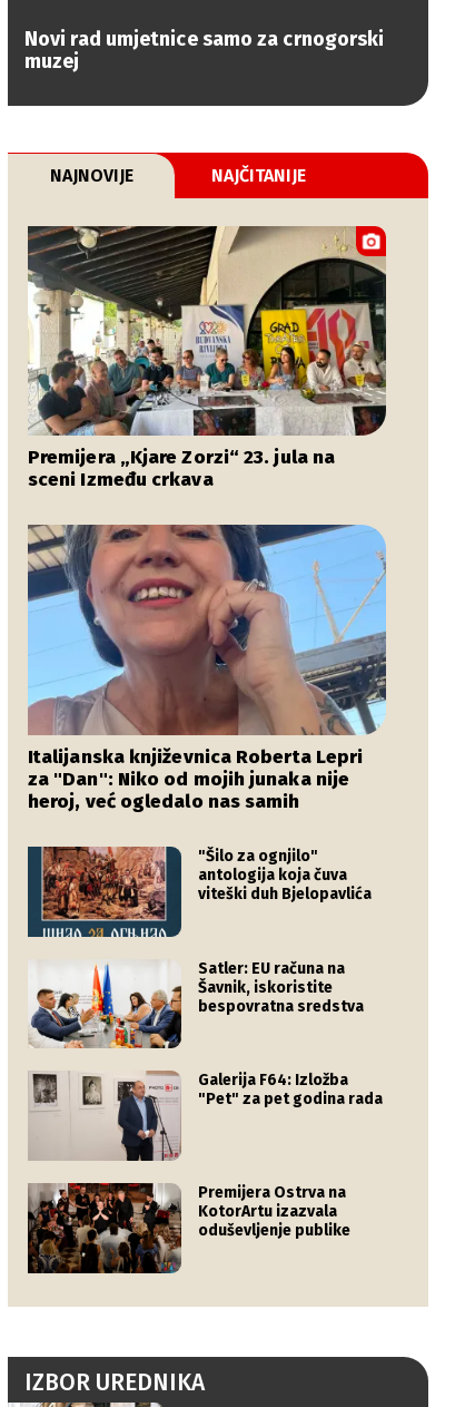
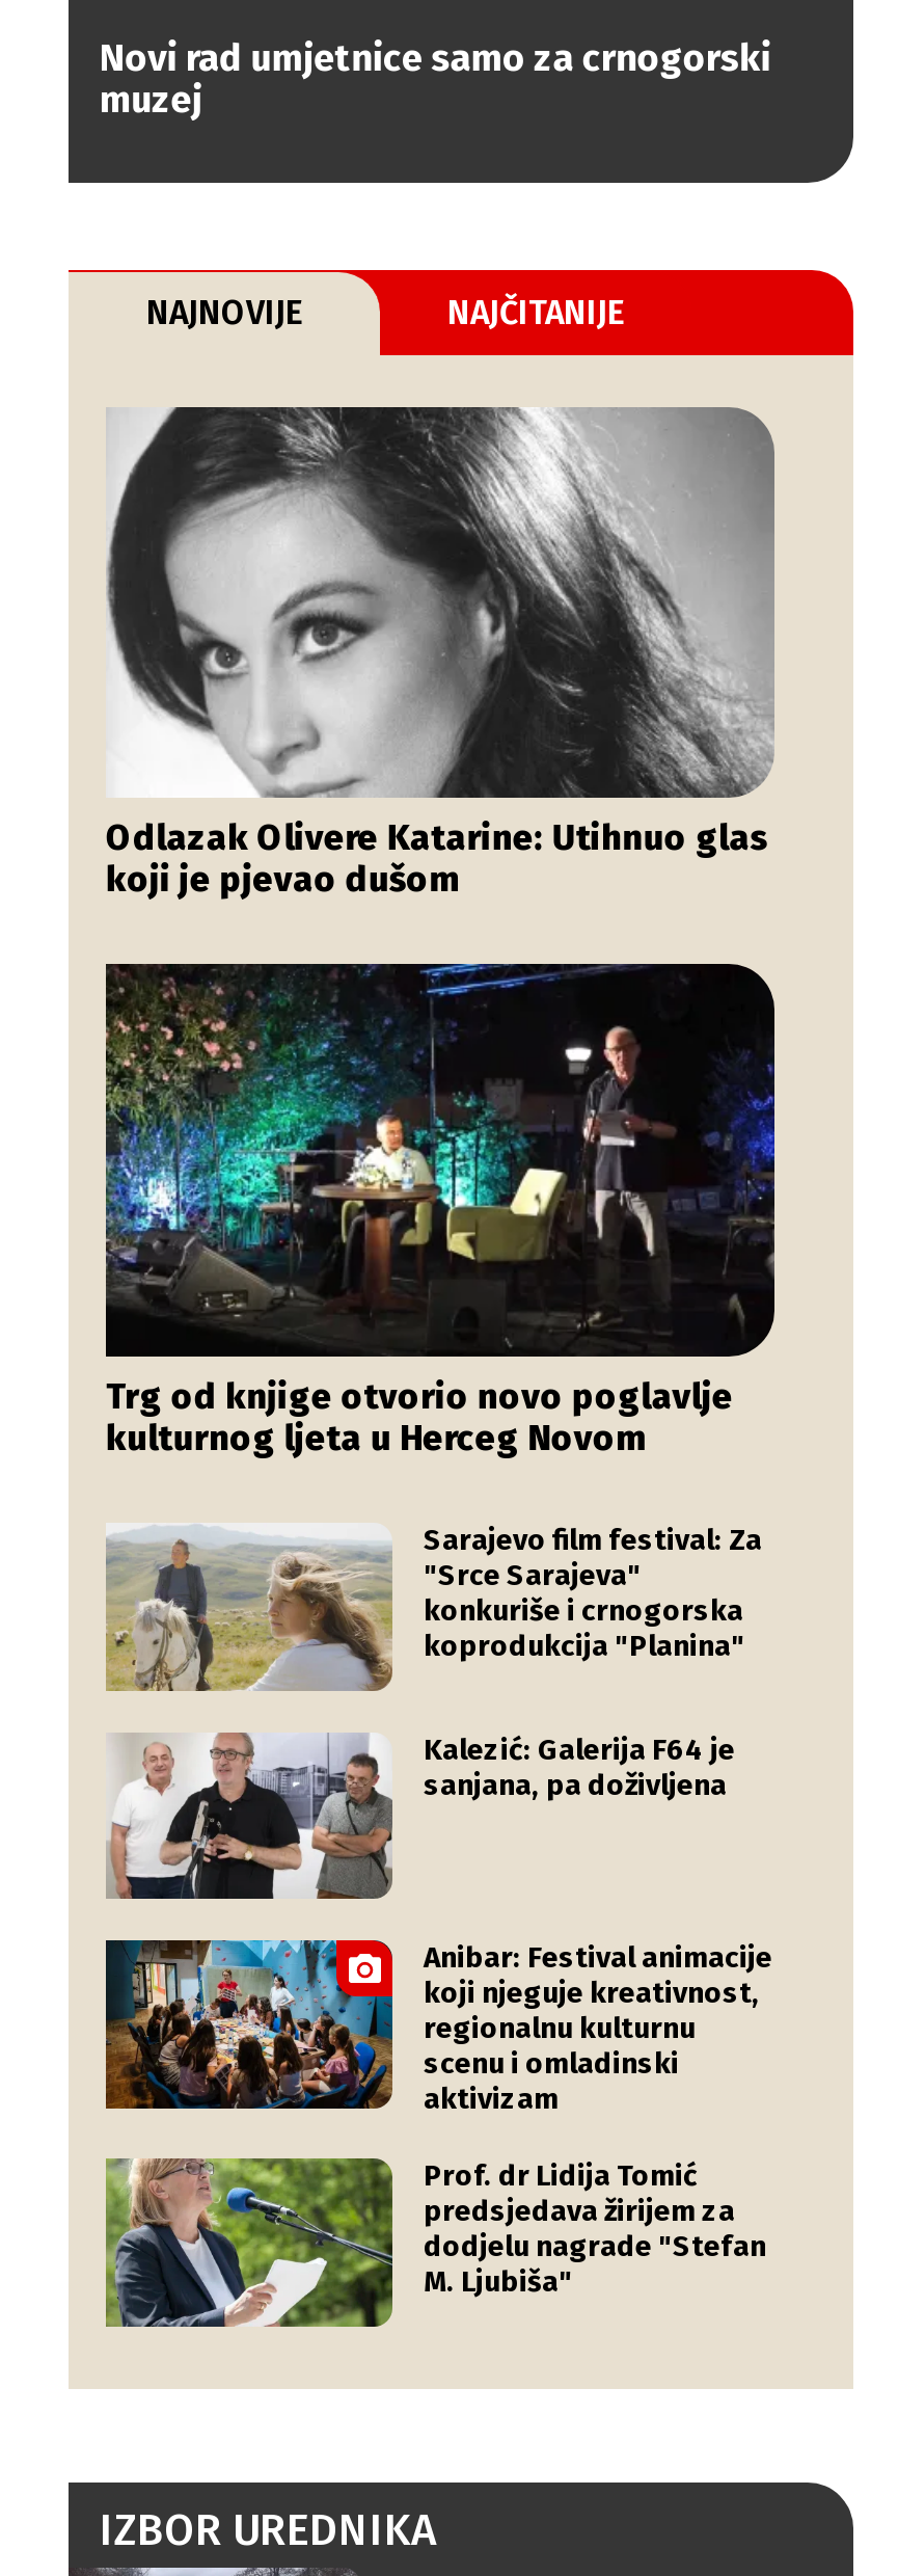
[27,225,387,492] [image] | Premijera „Kjare Zorzi“ 23. jula na | sceni Između crkava -> [106,405,774,902] [image] | Odlazak Olivere Katarine: Utihnuo glas | koji je pjevao dušom
[28,524,386,813] [image] | Italijanska književnica Roberta Lepri | za "Dan": Niko od mojih junaka nije | heroj, već ogledalo nas samih -> [104,962,777,1460] [image] | Trg od knjige otvorio novo poglavlje | kulturnog ljeta u Herceg Novom
[27,844,372,938] [image] | "Šilo za ognjilo" | antologija koja čuva | viteški duh Bjelopavlića -> [106,1523,762,1699] [image] | Sarajevo film festival: Za | "Srce Sarajeva" | konkuriše i crnogorska | koprodukcija "Planina"
[29,956,364,1049] [image] | Satler: EU računa na | Šavnik, iskoristite | bespovratna sredstva -> [106,1732,735,1907] [image] | Kalezić: Galerija F64 je | sanjana, pa doživljena
[28,1066,383,1162] [image] | Galerija F64: Izložba | "Pet" za pet godina rada -> [104,1938,772,2118] [image] | Anibar: Festival animacije | koji njeguje kreativnost, | regionalnu kulturnu | scenu i omladinski | aktivizam
[27,1182,350,1274] [image] | Premijera Ostrva na | KotorArtu izazvala | oduševljenje publike -> [104,2156,766,2329] [image] | Prof. dr Lidija Tomić | predsjedava žirijem za | dodjelu nagrade "Stefan | M. Ljubiša"

